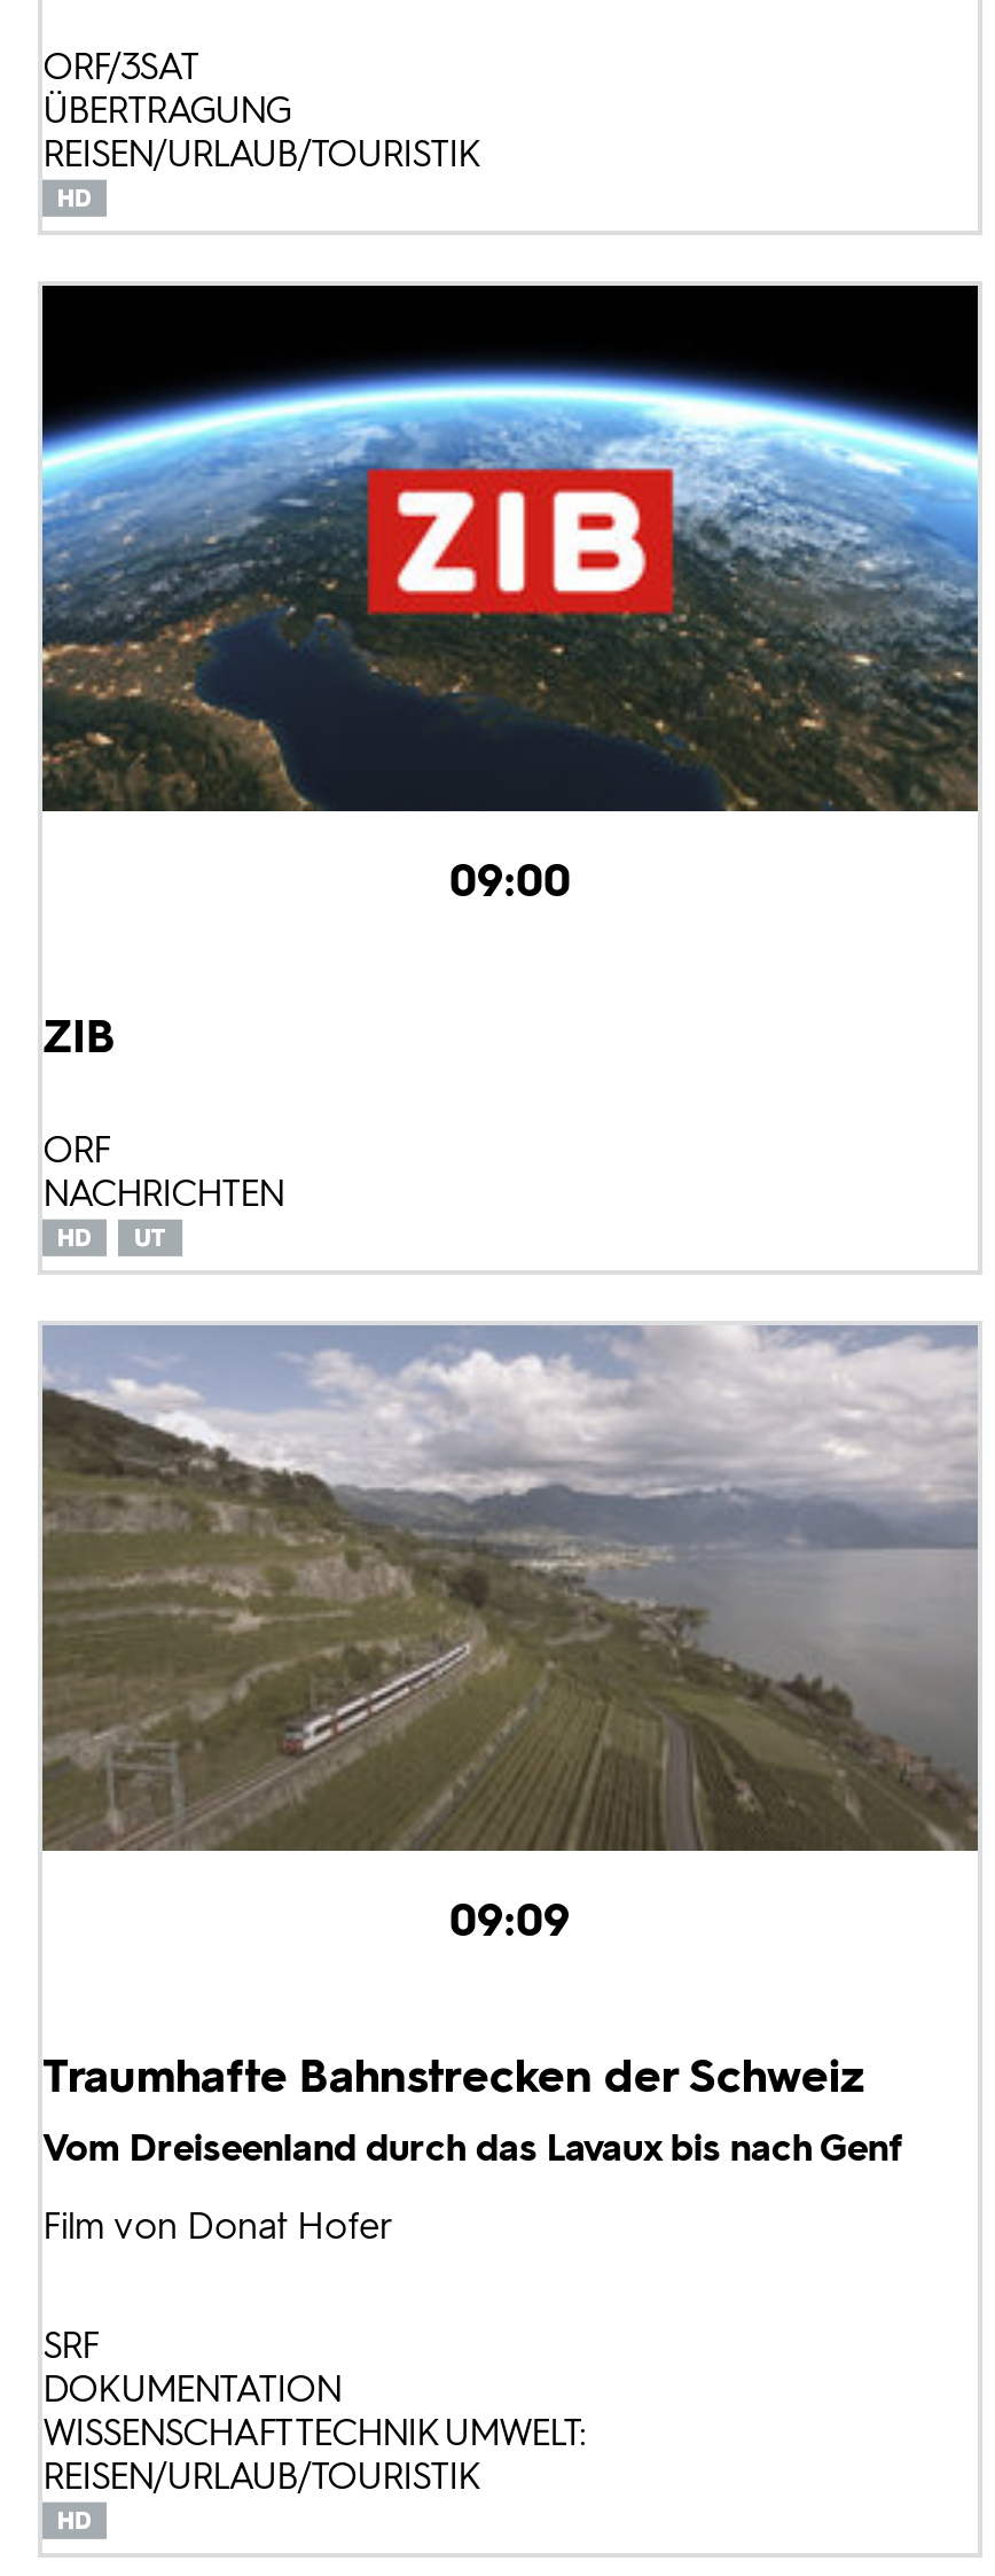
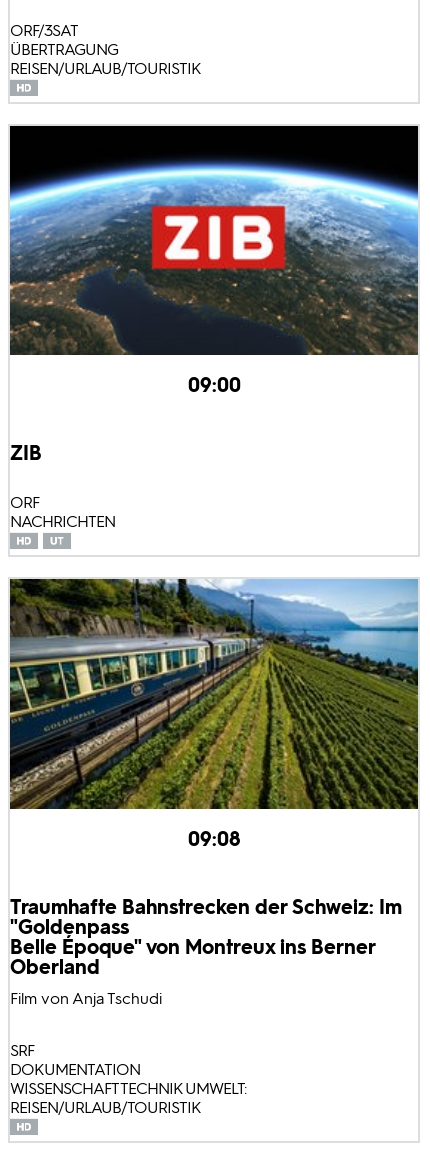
[42,1323,978,2249] [image] | 09:09 | Traumhafte Bahnstrecken der Schweiz | Vom Dreiseenland durch das Lavaux bis nach Genf | Film von Donat Hofer -> [9,578,419,1008] [image] | 09:08 | Traumhafte Bahnstrecken der Schweiz: Im | "Goldenpass | Belle Époque" von Montreux ins Berner | Oberland | Film von Anja Tschudi

